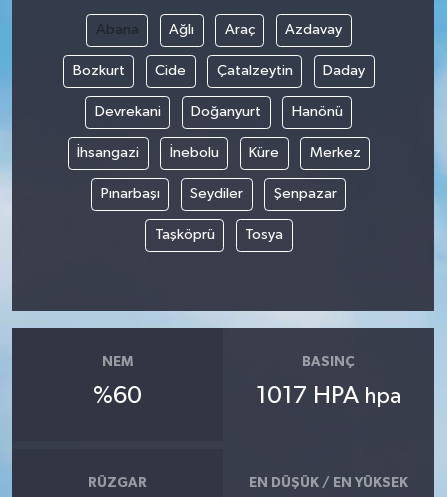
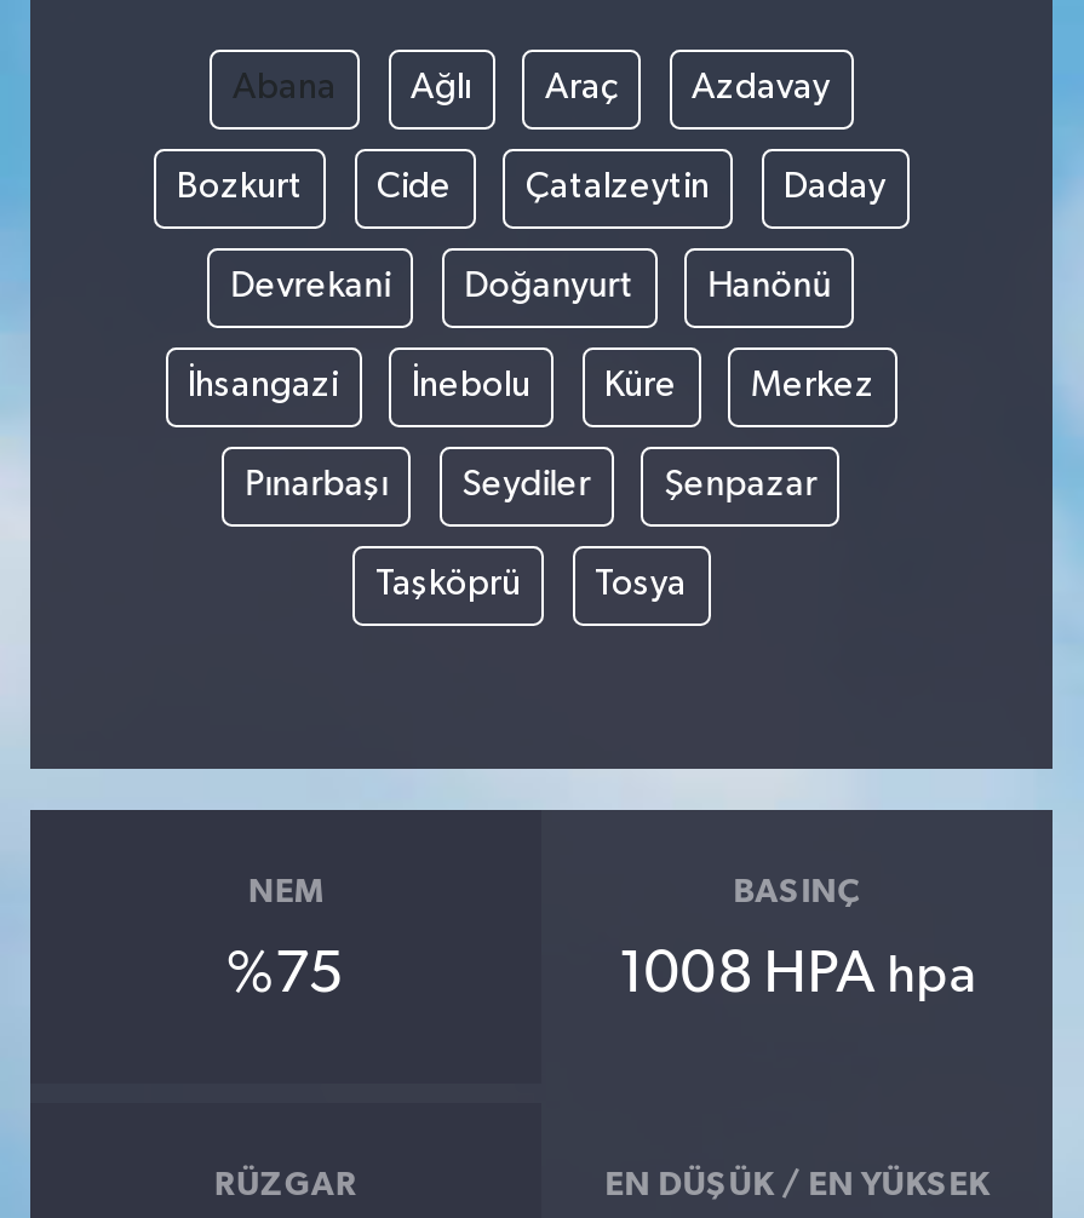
[93,384,142,408] %60 -> [226,946,345,1004] %75
[256,384,401,408] 1017 HPA hpa -> [618,946,976,1004] 1008 HPA hpa

